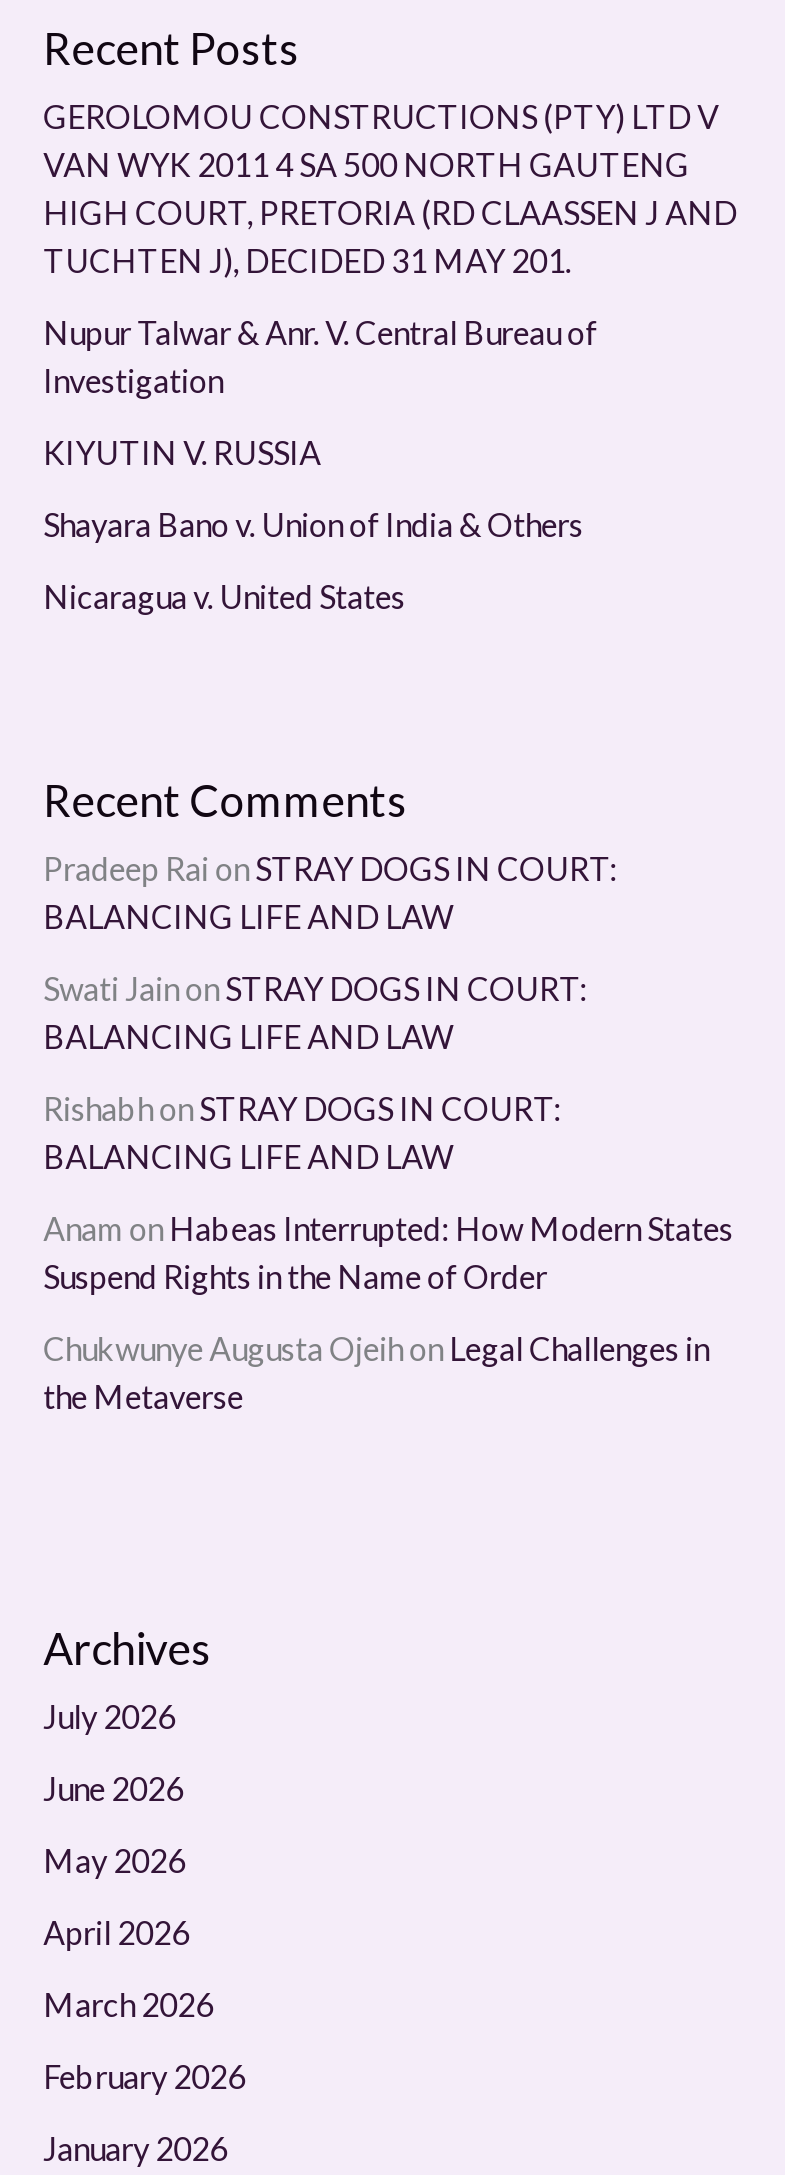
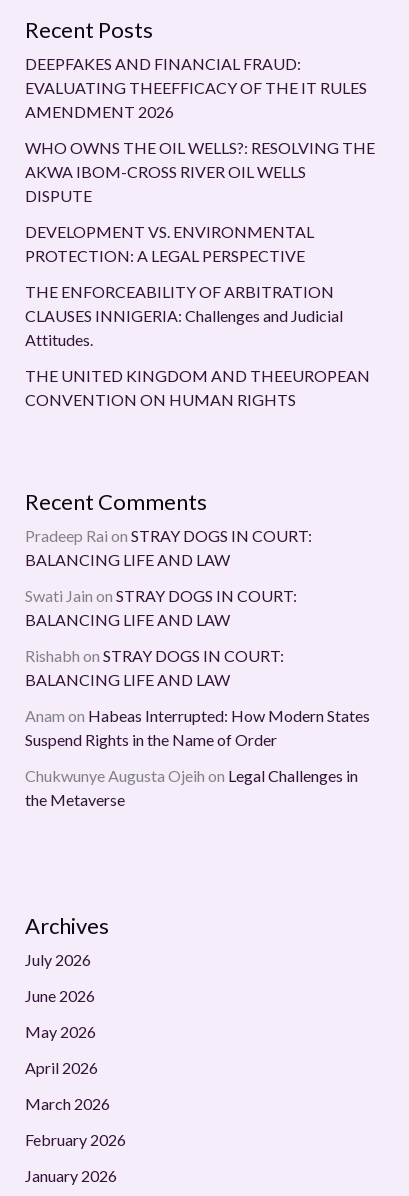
[43,96,737,278] GEROLOMOU CONSTRUCTIONS (PTY) LTD V | VAN WYK 2011 4 SA 500 NORTH GAUTENG | HIGH COURT, PRETORIA (RD CLAASSEN J AND | TUCHTEN J), DECIDED 31 MAY 201. -> [25,54,367,121] DEEPFAKES AND FINANCIAL FRAUD: | EVALUATING THEEFFICACY OF THE IT RULES | AMENDMENT 2026
[43,312,597,398] Nupur Talwar & Anr. V. Central Bureau of | Investigation -> [25,138,375,205] WHO OWNS THE OIL WELLS?: RESOLVING THE | AKWA IBOM-CROSS RIVER OIL WELLS | DISPUTE
[43,432,321,470] KIYUTIN V. RUSSIA -> [25,222,314,265] DEVELOPMENT VS. ENVIRONMENTAL | PROTECTION: A LEGAL PERSPECTIVE
[43,504,583,542] Shayara Bano v. Union of India & Others -> [25,282,343,349] THE ENFORCEABILITY OF ARBITRATION | CLAUSES INNIGERIA: Challenges and Judicial | Attitudes.
[43,576,405,614] Nicaragua v. United States -> [25,366,370,409] THE UNITED KINGDOM AND THEEUROPEAN | CONVENTION ON HUMAN RIGHTS

